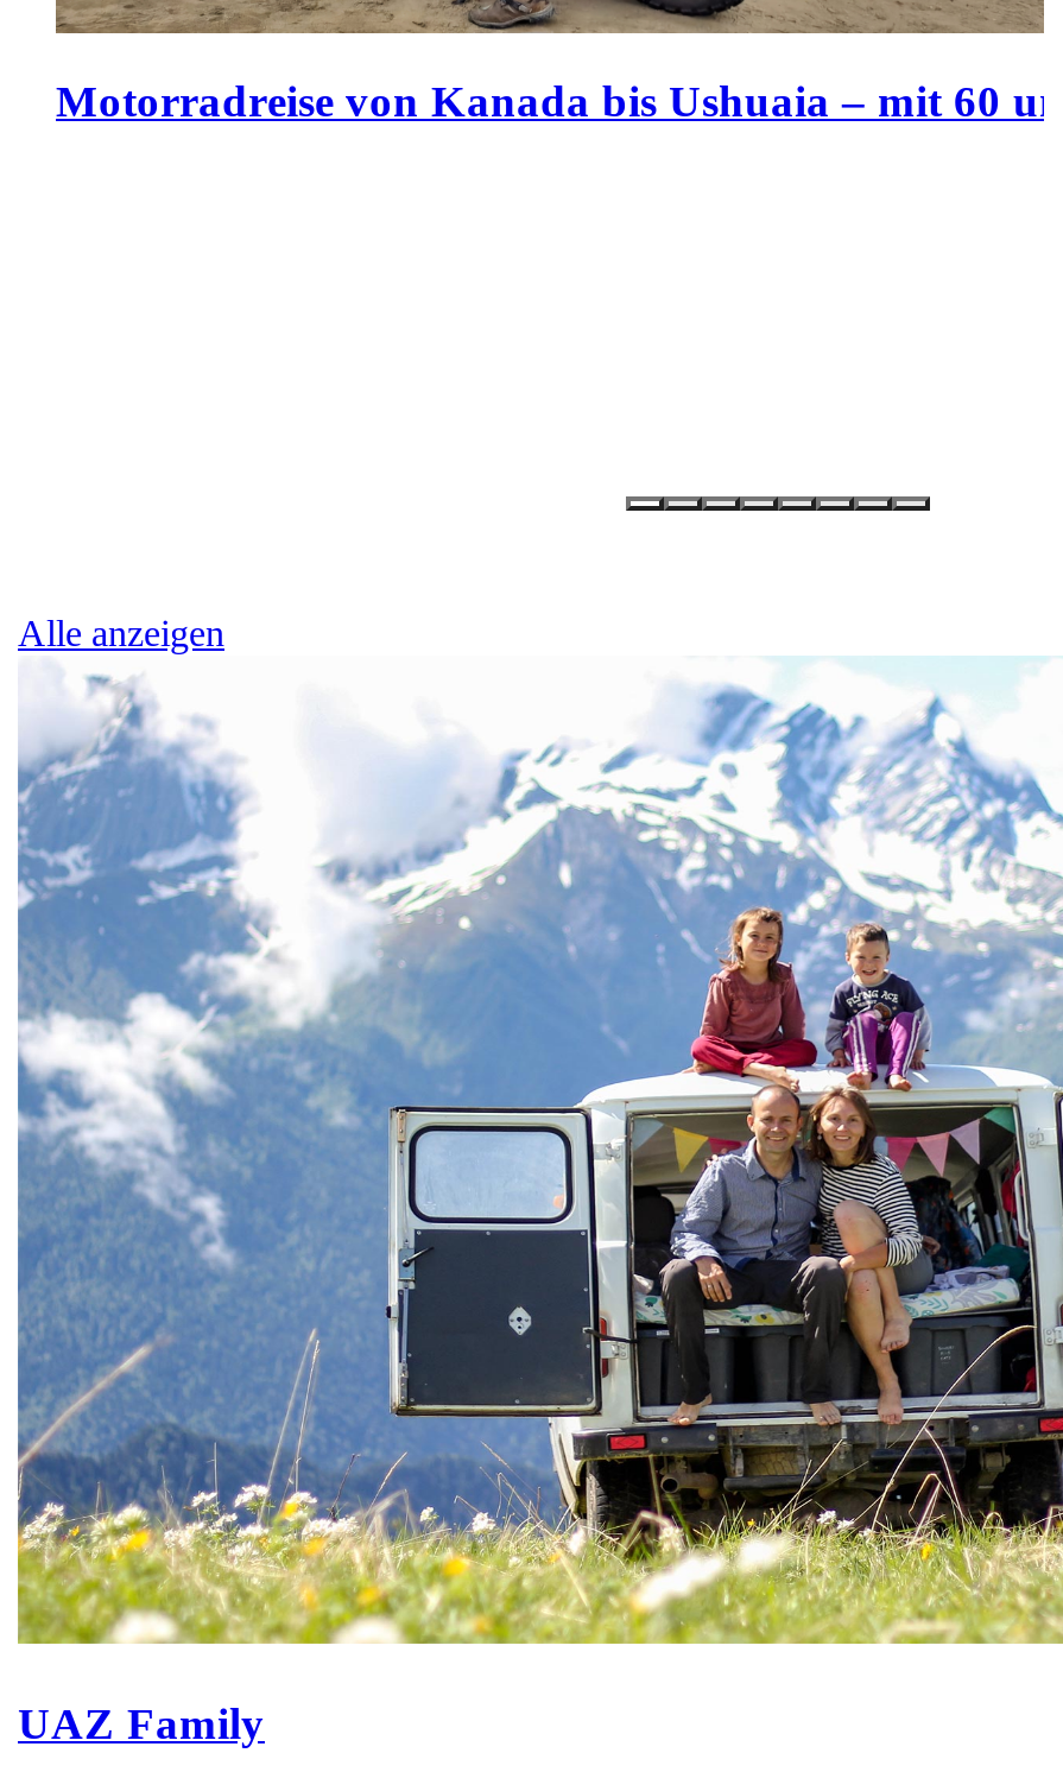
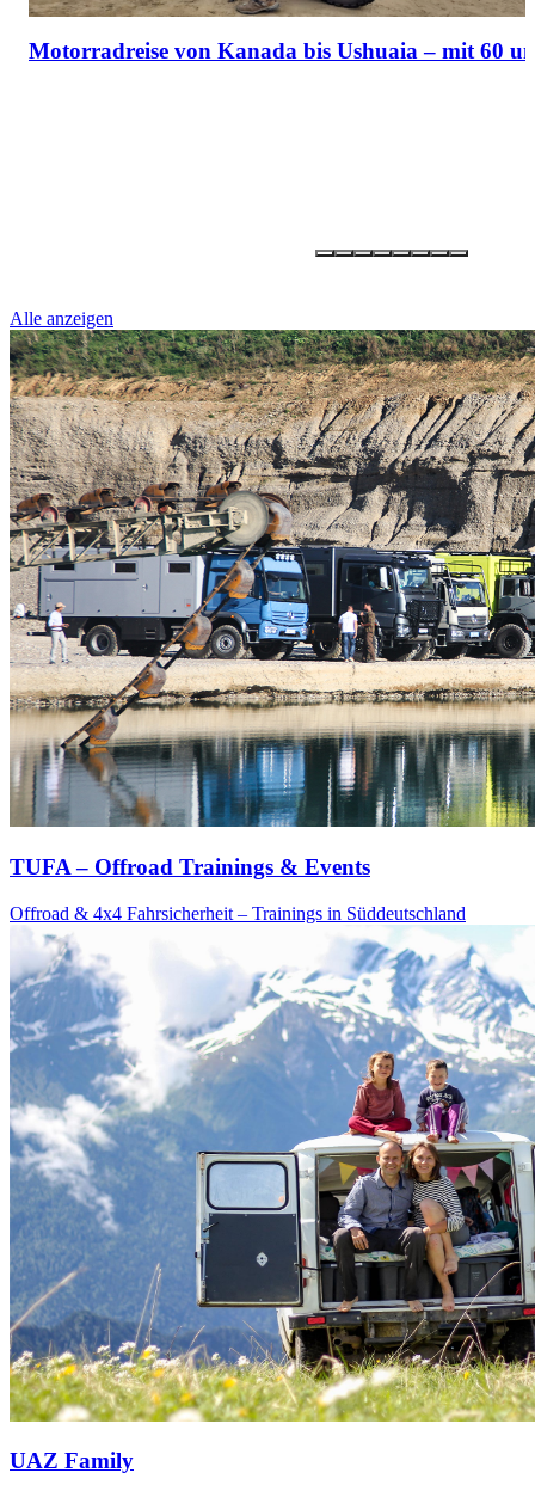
none -> [8,329,531,923] [image] | TUFA – Offroad Trainings & Events | Offroad & 4x4 Fahrsicherheit – Trainings in Süddeutschland

